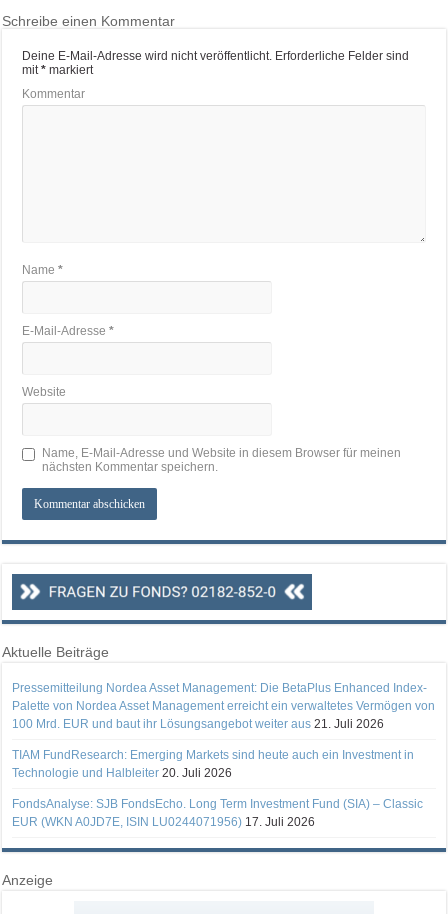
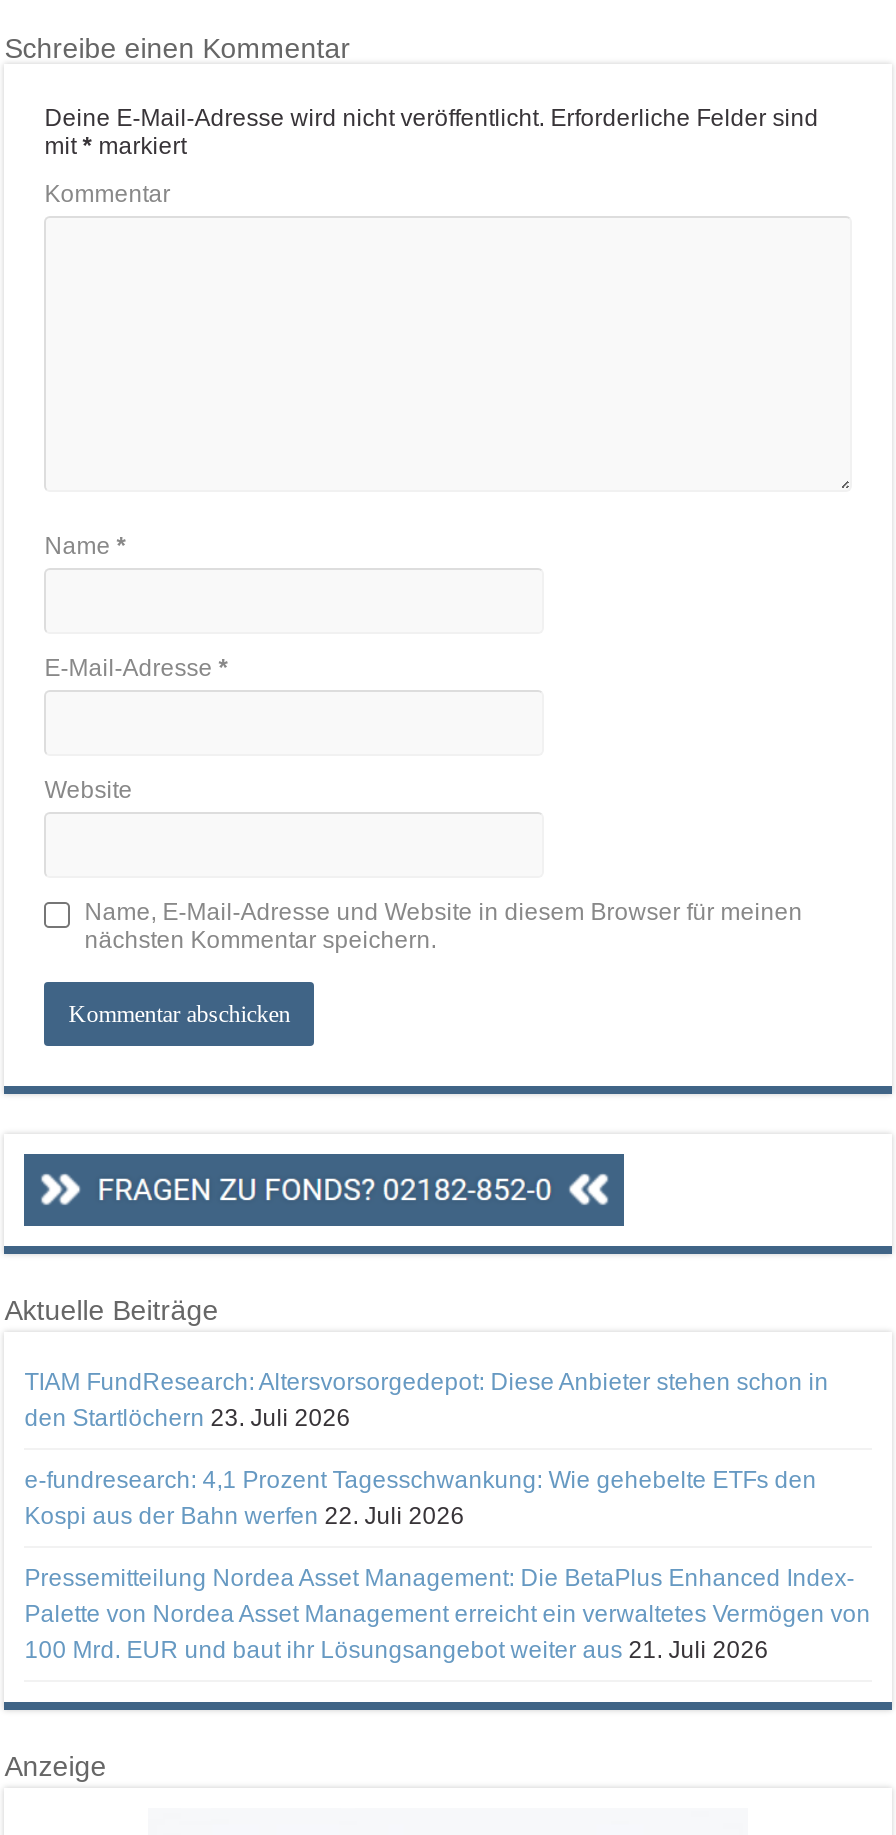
none -> [24,1369,828,1531] TIAM FundResearch: Altersvorsorgedepot: Diese Anbieter stehen schon in | den Startlöchern 23. Juli 2026 | e-fundresearch: 4,1 Prozent Tagesschwankung: Wie gehebelte ETFs den | Kospi aus der Bahn werfen 22. Juli 2026
moved [12,681,435,731] -> [24,1565,870,1665]: Pressemitteilung Nordea Asset Management: Die BetaPlus Enhanced Index- | Palette von Nordea Asset Management erreicht ein verwaltetes Vermögen von | 100 Mrd. EUR und baut ihr Lösungsangebot weiter aus 21. Juli 2026
[12,748,423,829] TIAM FundResearch: Emerging Markets sind heute auch ein Investment in | Technologie und Halbleiter 20. Juli 2026 | FondsAnalyse: SJB FondsEcho. Long Term Investment Fund (SIA) – Classic | EUR (WKN A0JD7E, ISIN LU0244071956) 17. Juli 2026 -> none

